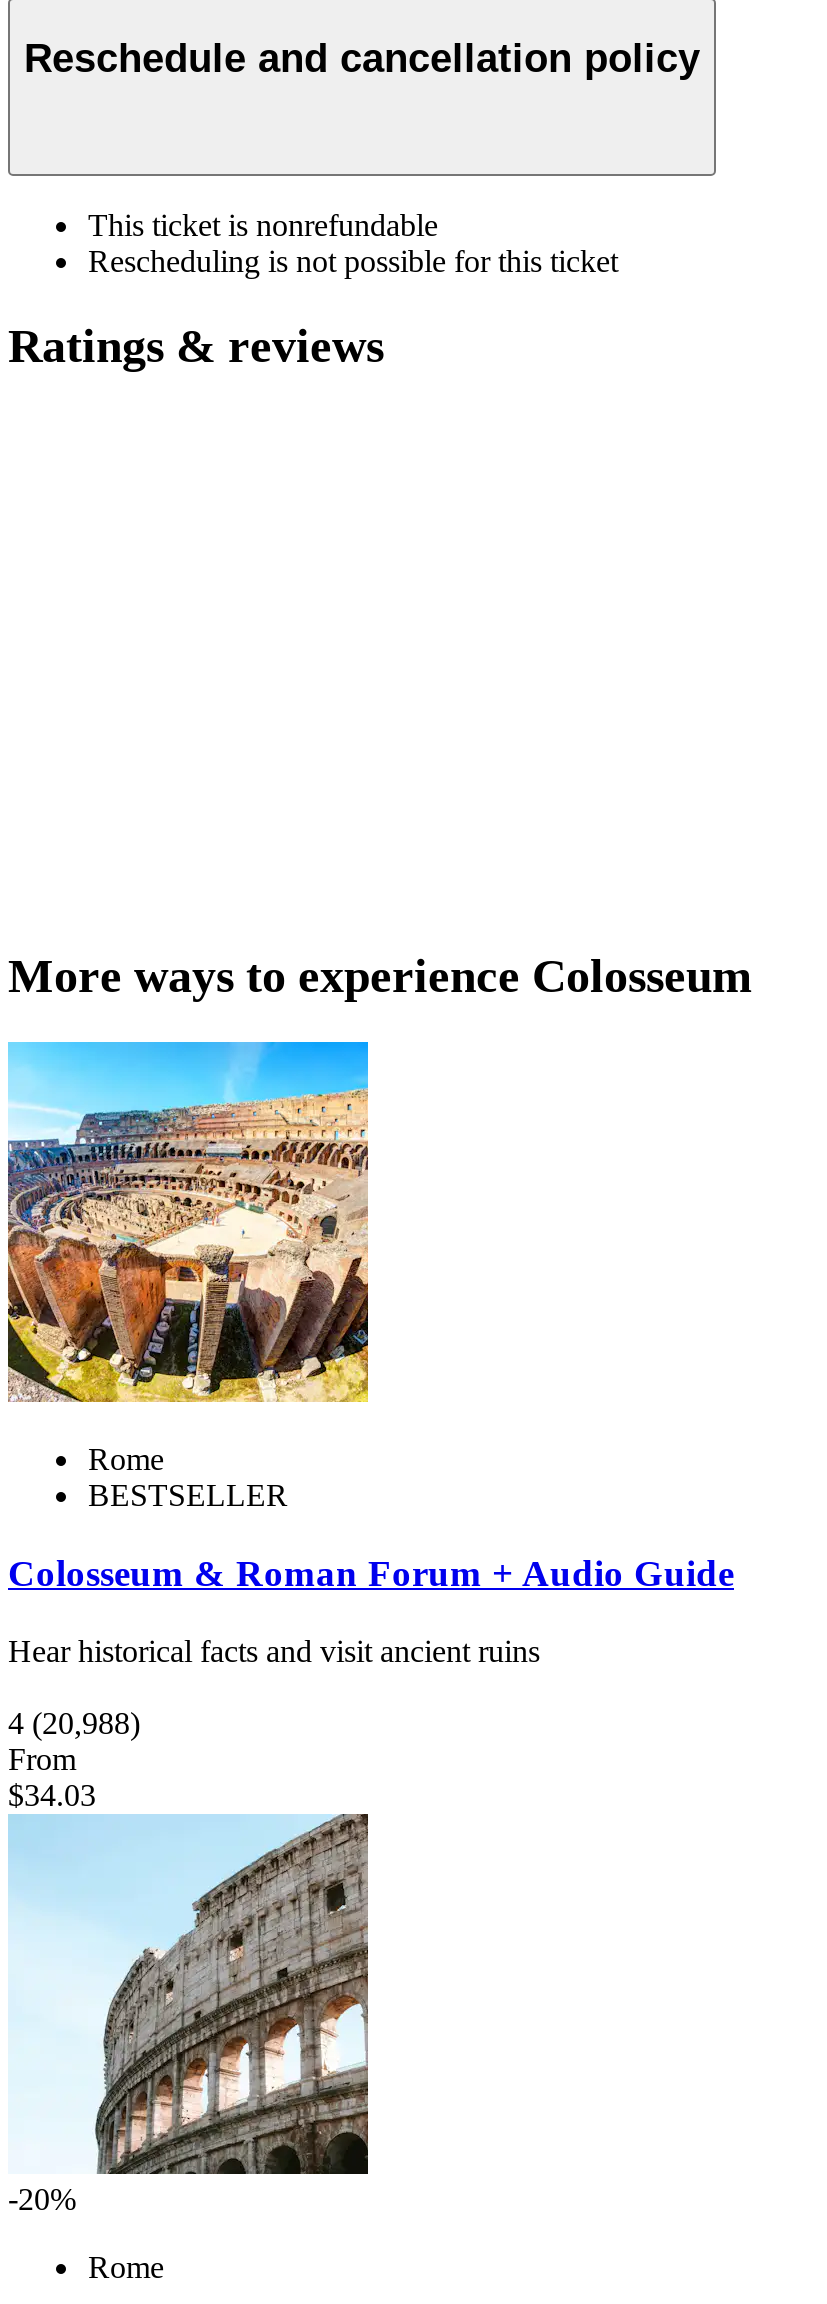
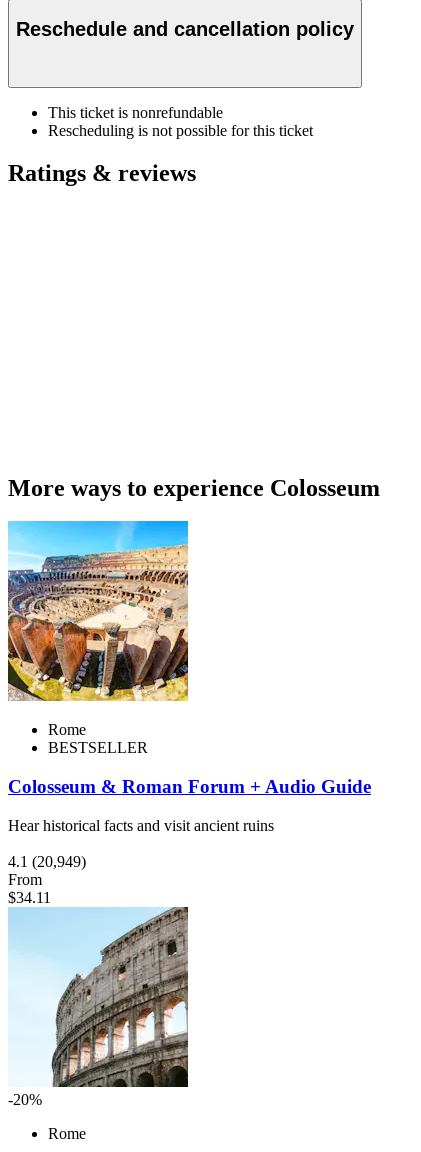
[8,1706,140,1740] 4 (20,988) -> [8,853,86,870] 4.1 (20,949)
[8,1778,96,1812] $34.03 -> [8,889,51,906] $34.11

